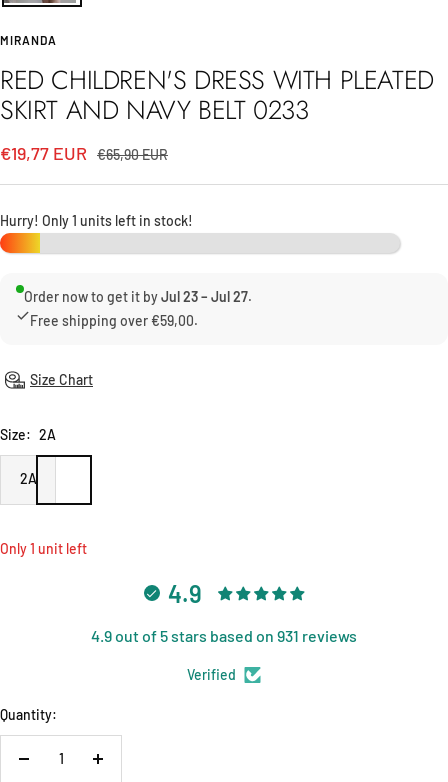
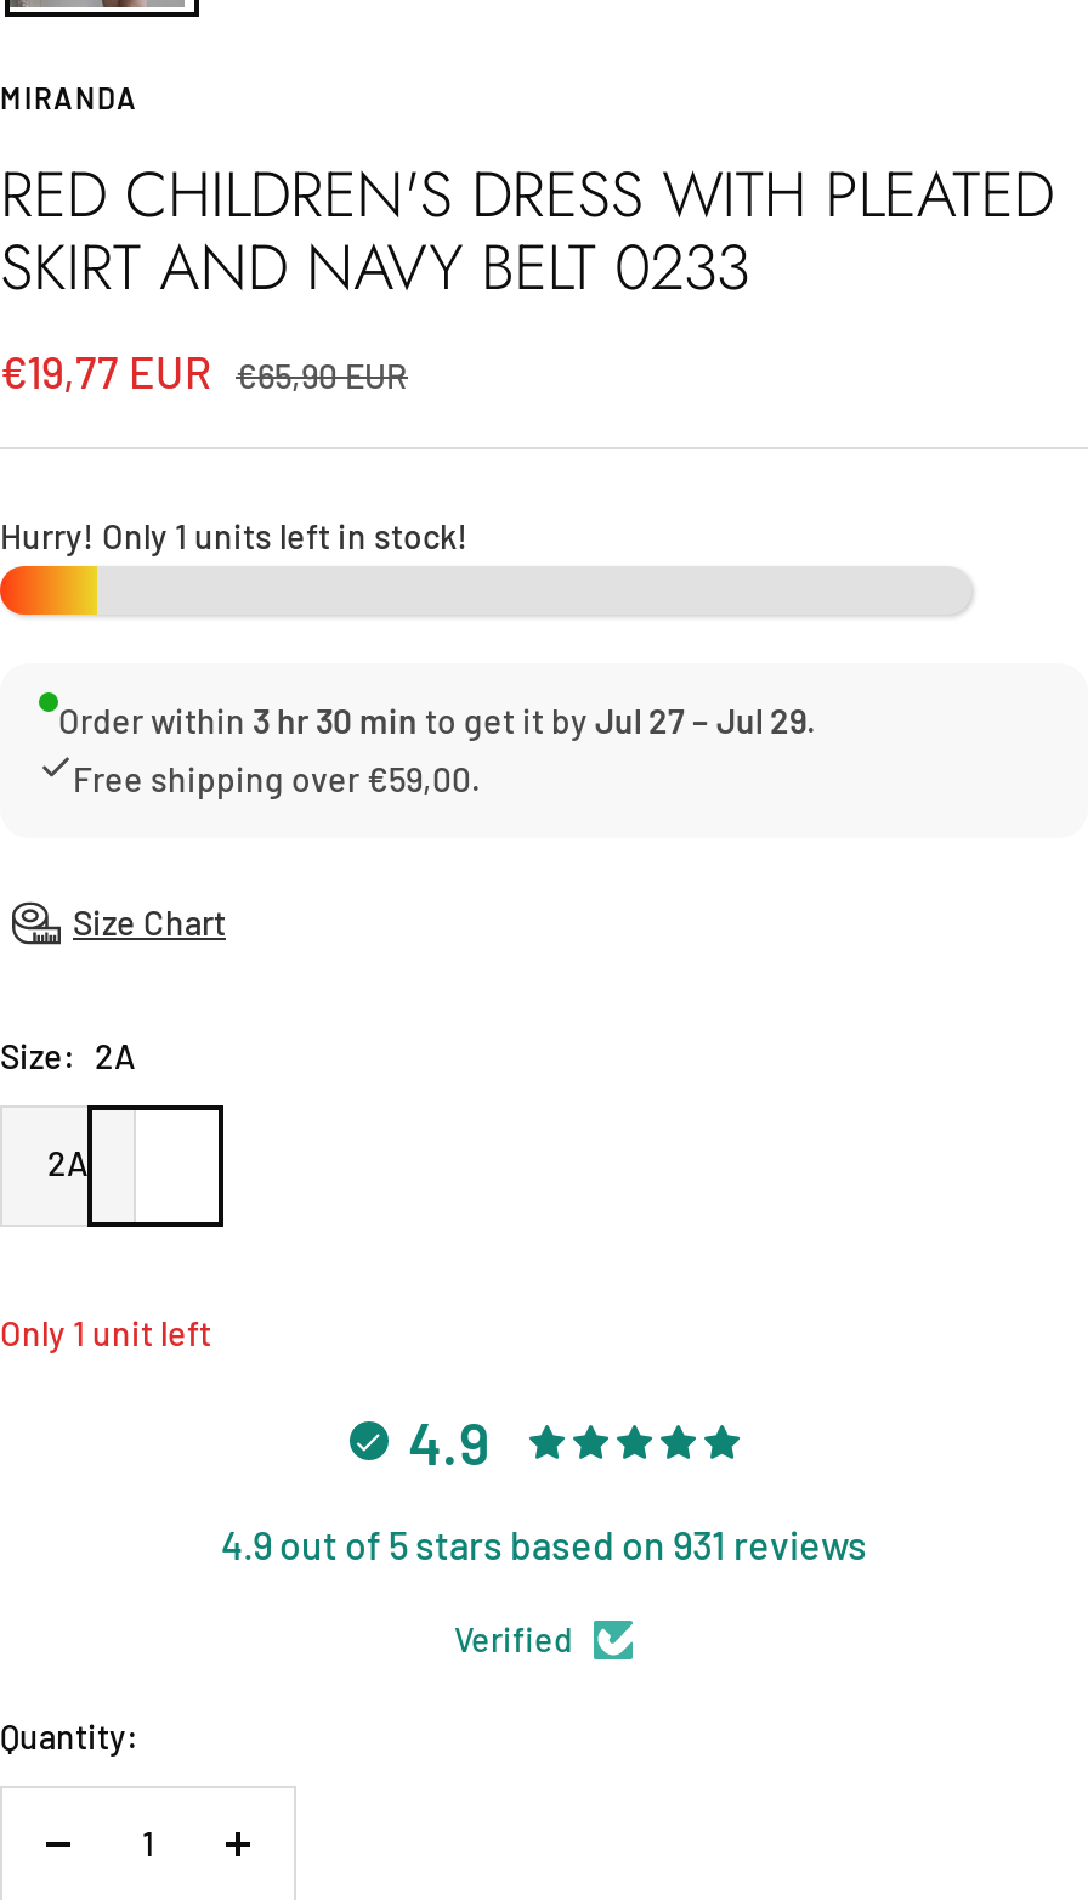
[24,288,252,305] Order now to get it by Jul 23 – Jul 27. -> [58,700,816,741] Order within 3 hr 30 min to get it by Jul 27 – Jul 29.

